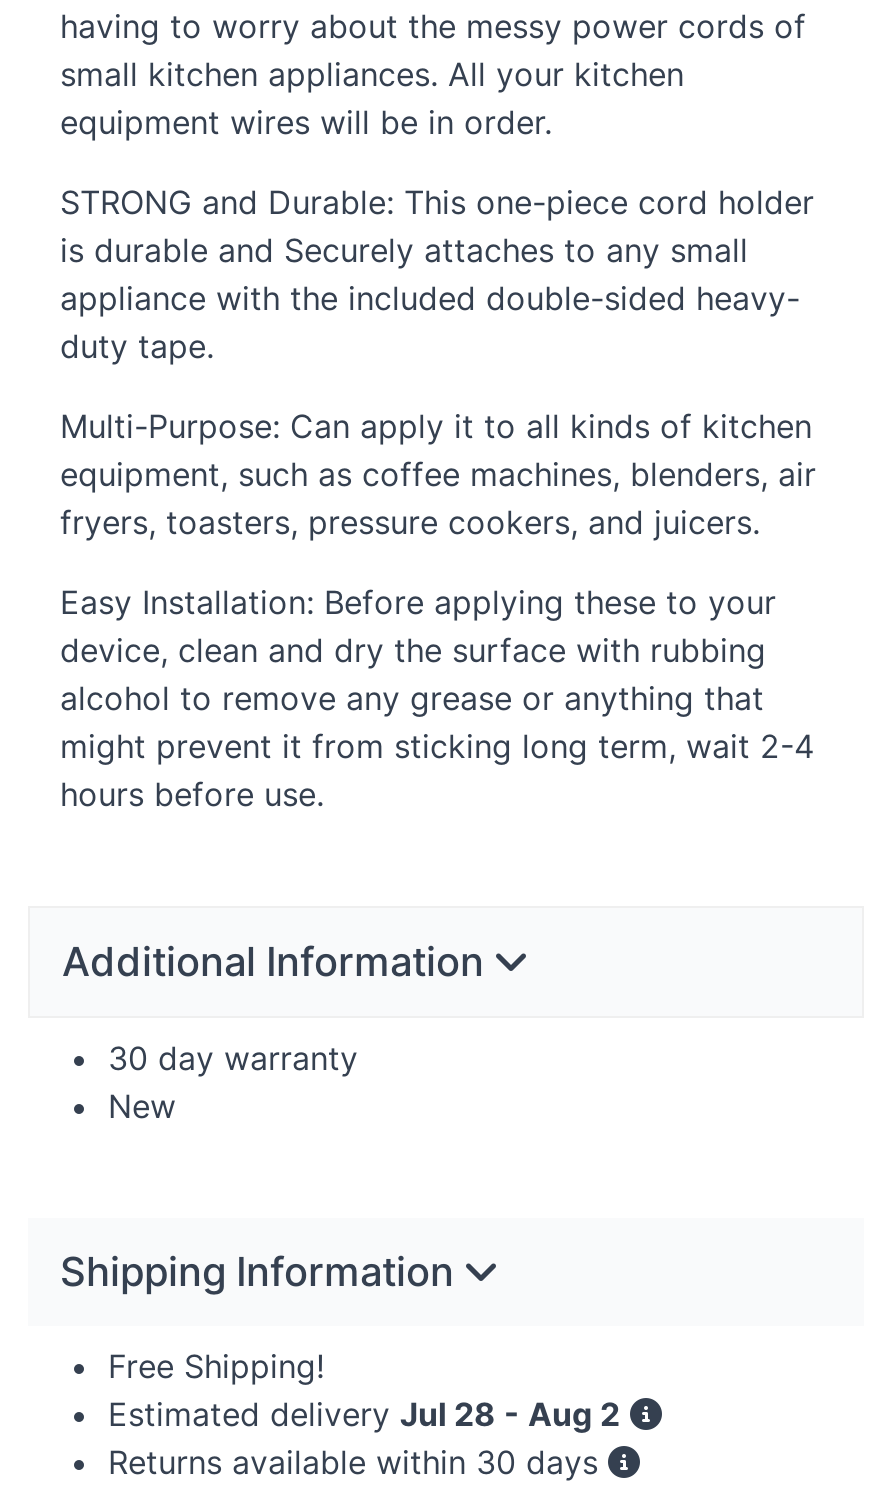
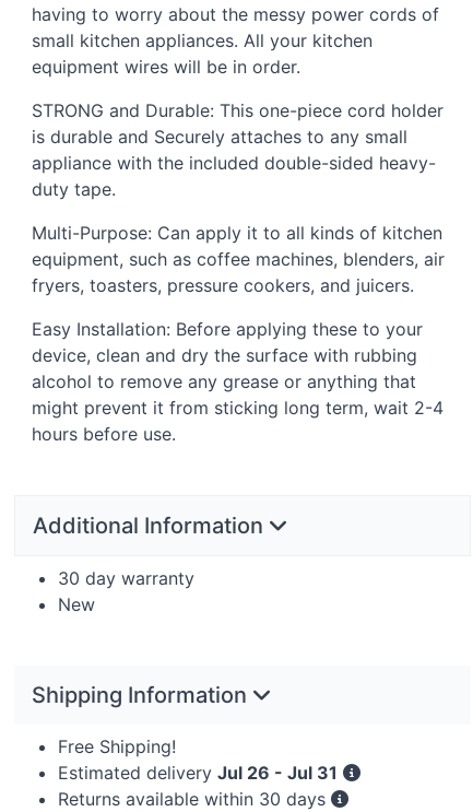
[108,1394,620,1434] Estimated delivery Jul 28 - Aug 2 -> [58,762,338,784] Estimated delivery Jul 26 - Jul 31

